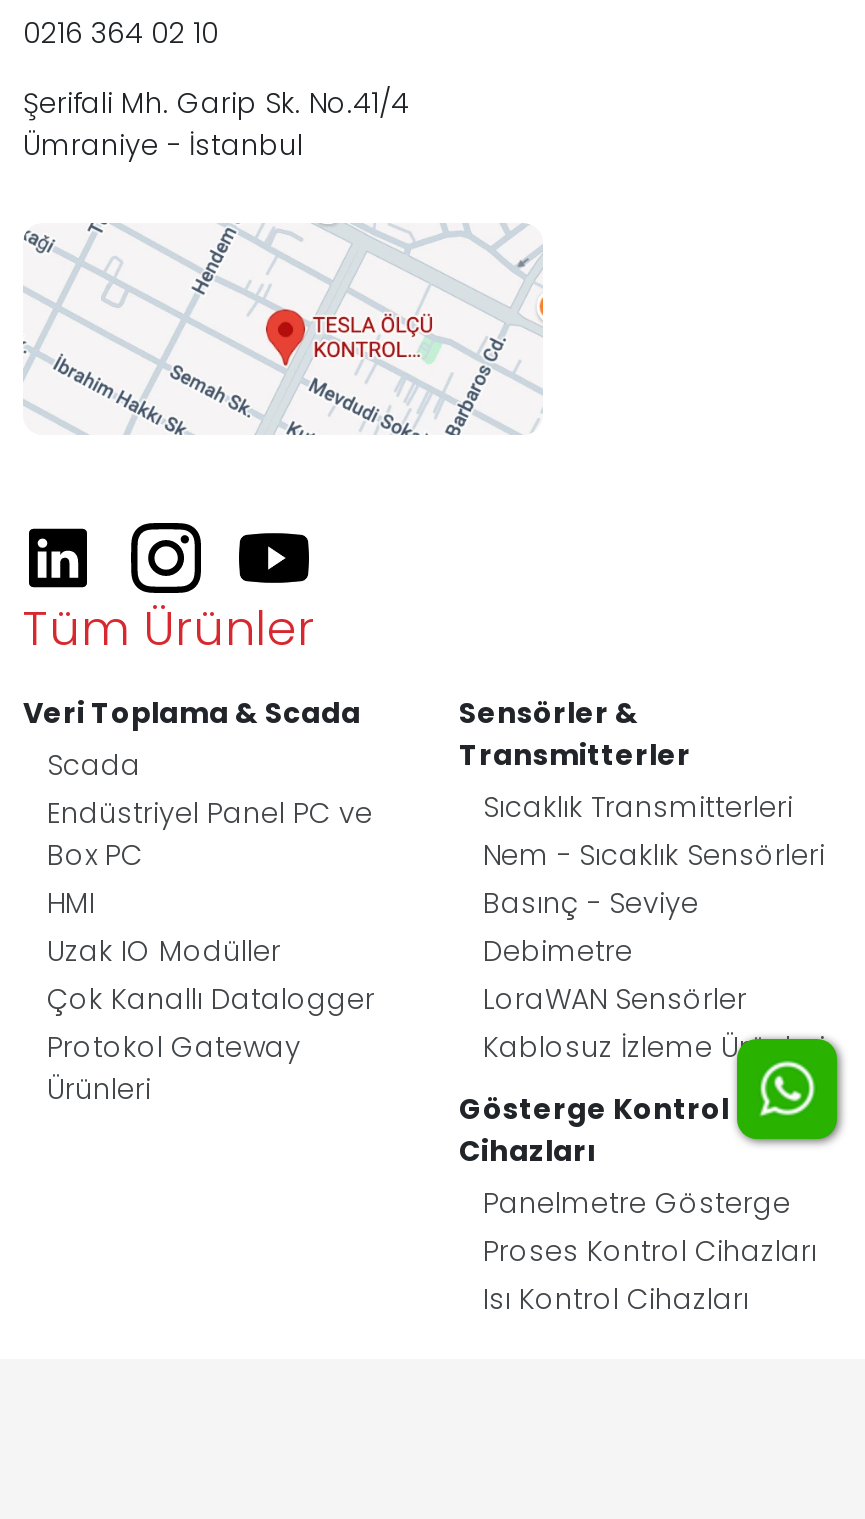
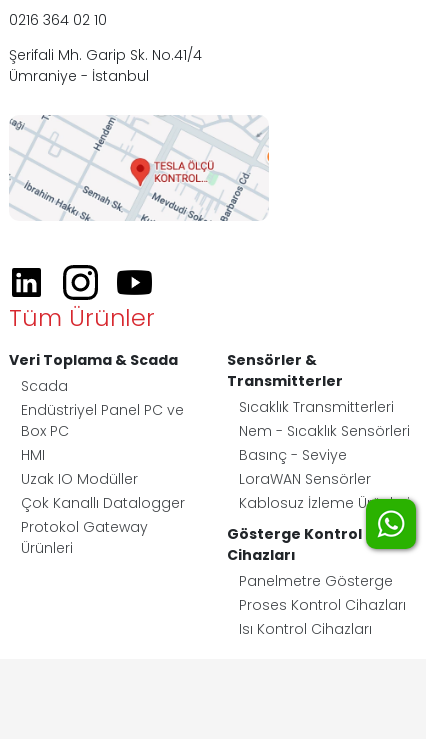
[483,931,633,971] Debimetre -> none

